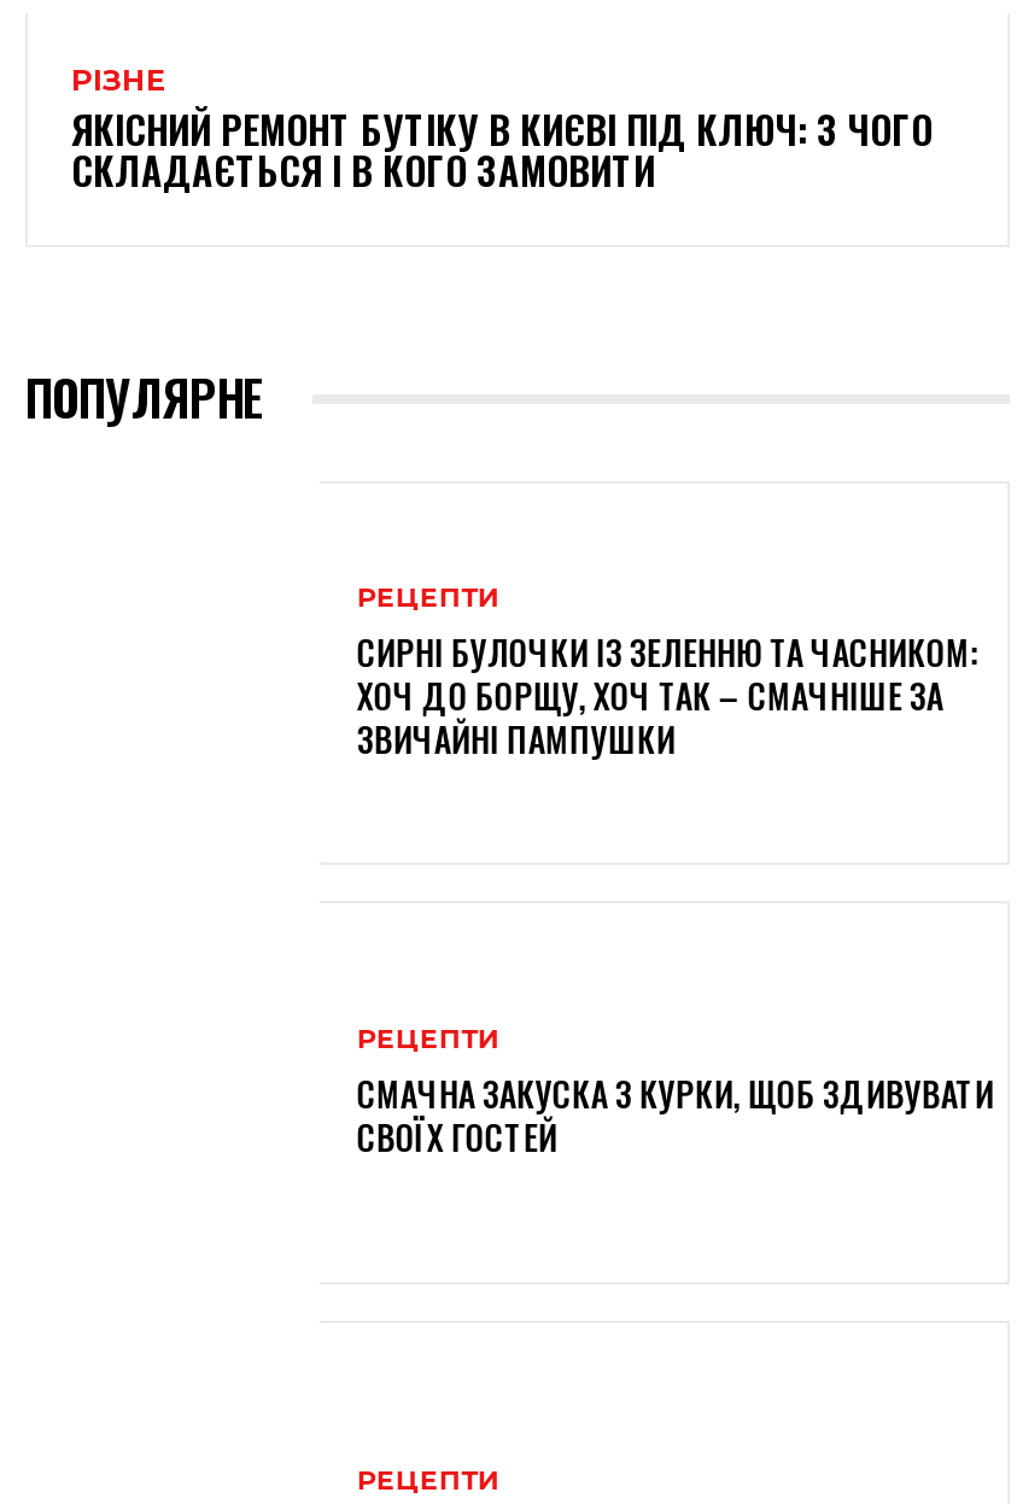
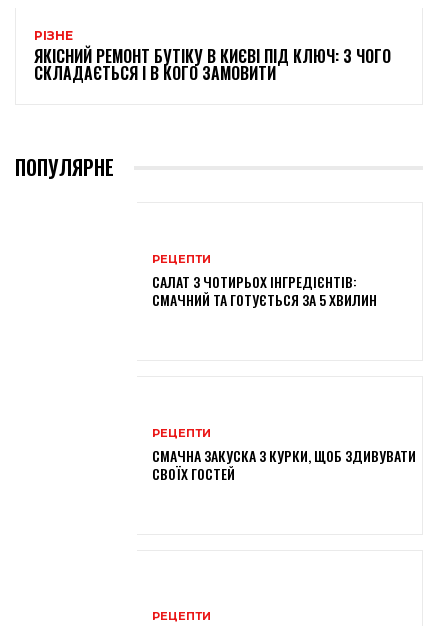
[357,626,979,764] СИРНІ БУЛОЧКИ ІЗ ЗЕЛЕННЮ ТА ЧАСНИКОМ: | ХОЧ ДО БОРЩУ, ХОЧ ТАК – СМАЧНІШЕ ЗА | ЗВИЧАЙНІ ПАМПУШКИ -> [152,271,377,310] САЛАТ З ЧОТИРЬОХ ІНГРЕДІЄНТІВ: | СМАЧНИЙ ТА ГОТУЄТЬСЯ ЗА 5 ХВИЛИН

